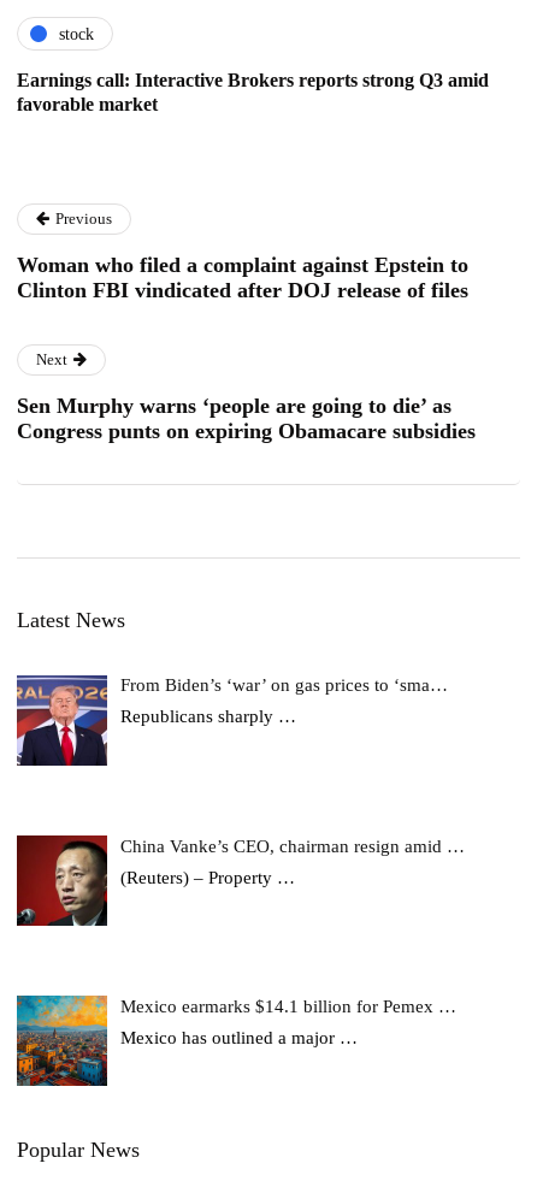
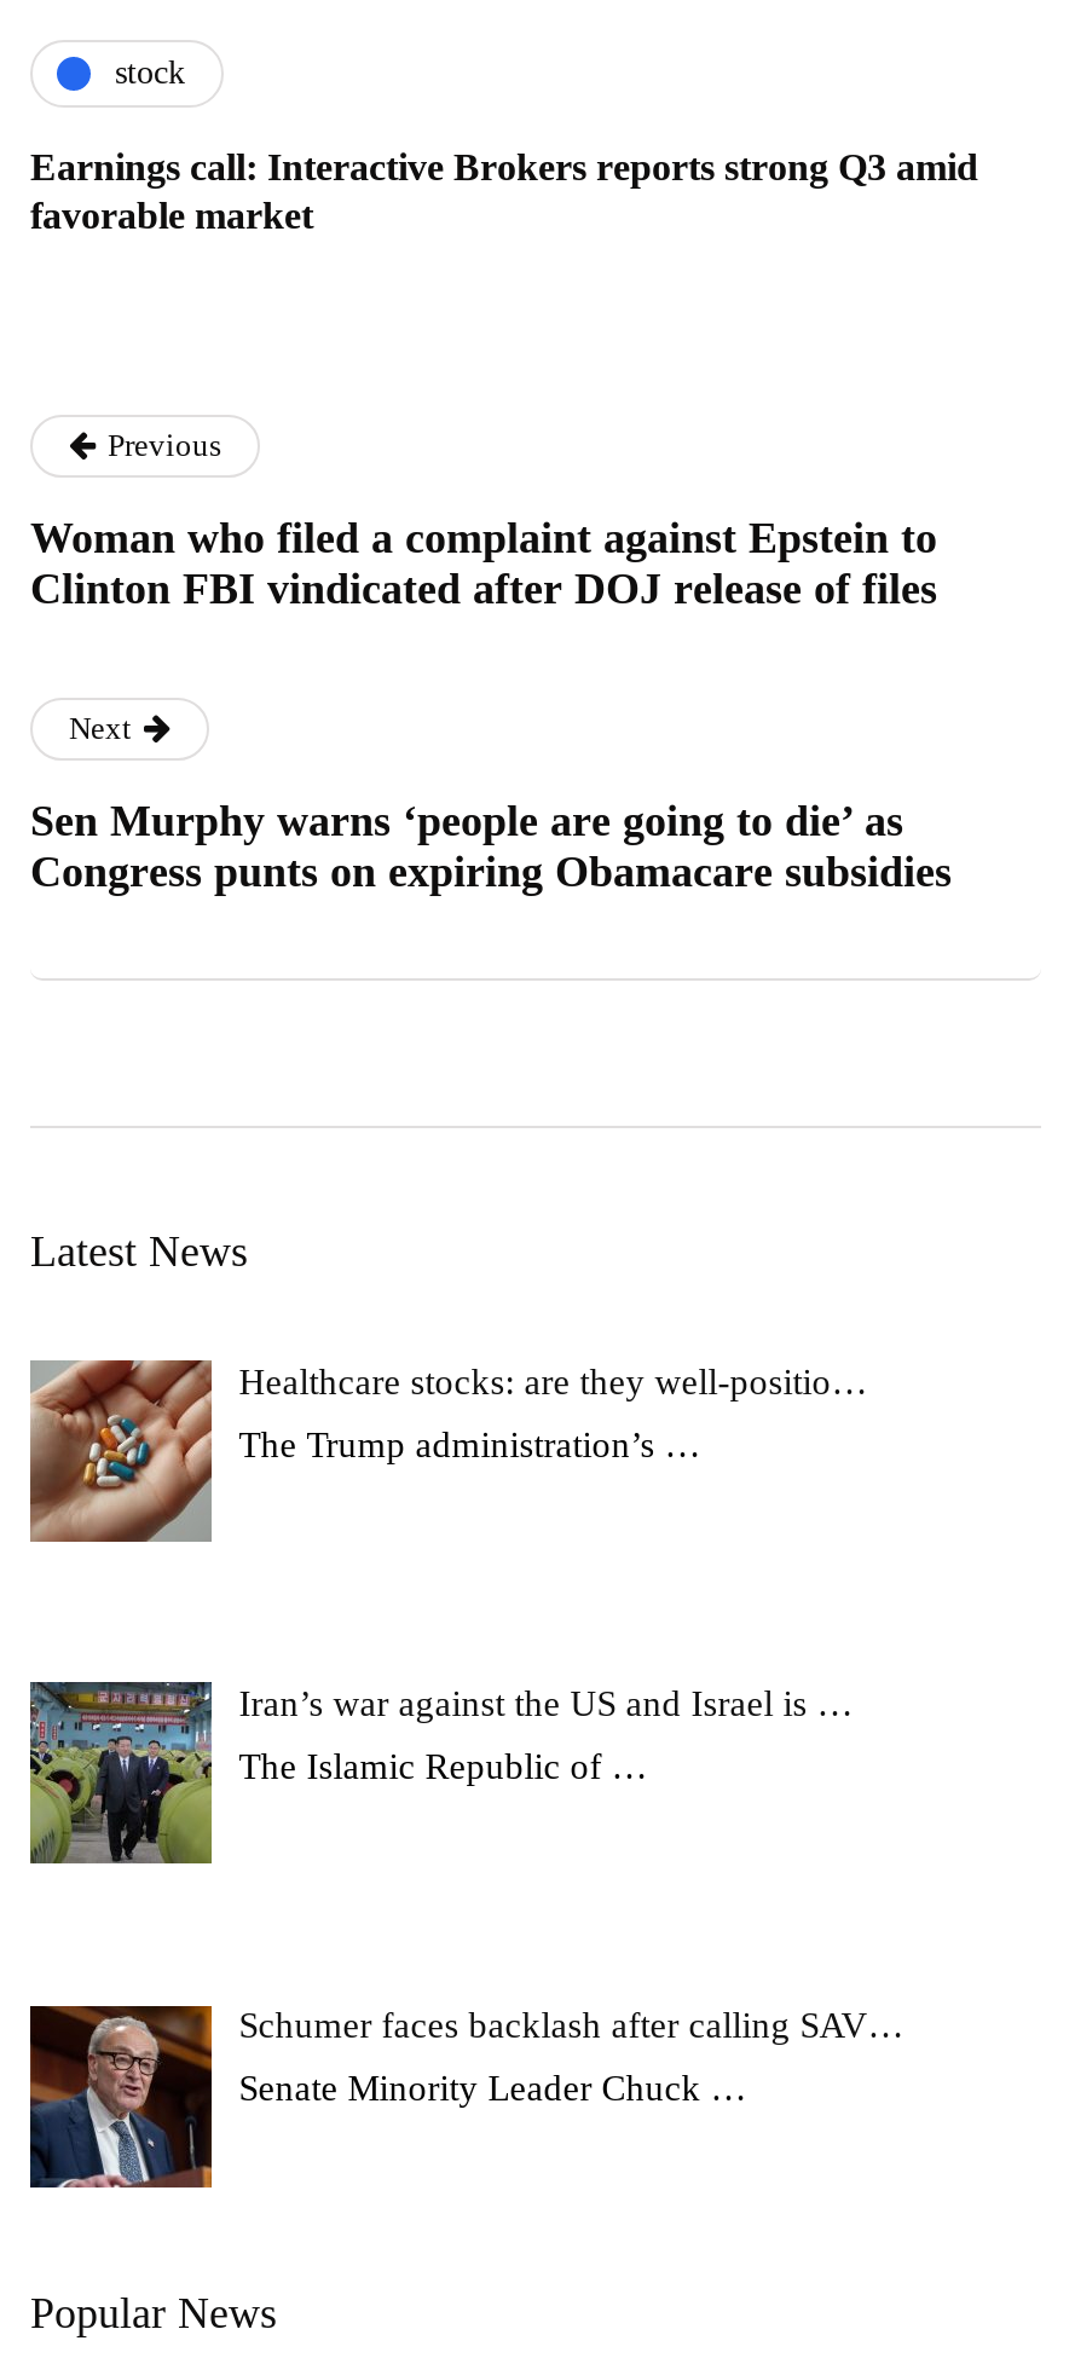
[16,674,448,767] [image] | From Biden’s ‘war’ on gas prices to ‘sma… -> [28,1358,867,1544] [image] | Healthcare stocks: are they well-positio…
[121,707,296,727] Republicans sharply … -> [239,1424,701,1463] The Trump administration’s …
[16,834,465,927] [image] | China Vanke’s CEO, chairman resign amid … -> [28,1680,853,1866] [image] | Iran’s war against the US and Israel is …
[121,868,295,887] (Reuters) – Property … -> [239,1747,647,1785] The Islamic Republic of …
[16,994,457,1087] [image] | Mexico earmarks $14.1 billion for Pemex … -> [28,2004,904,2190] [image] | Schumer faces backlash after calling SAV…
[121,1028,358,1047] Mexico has outlined a major … -> [239,2069,747,2108] Senate Minority Leader Chuck …

